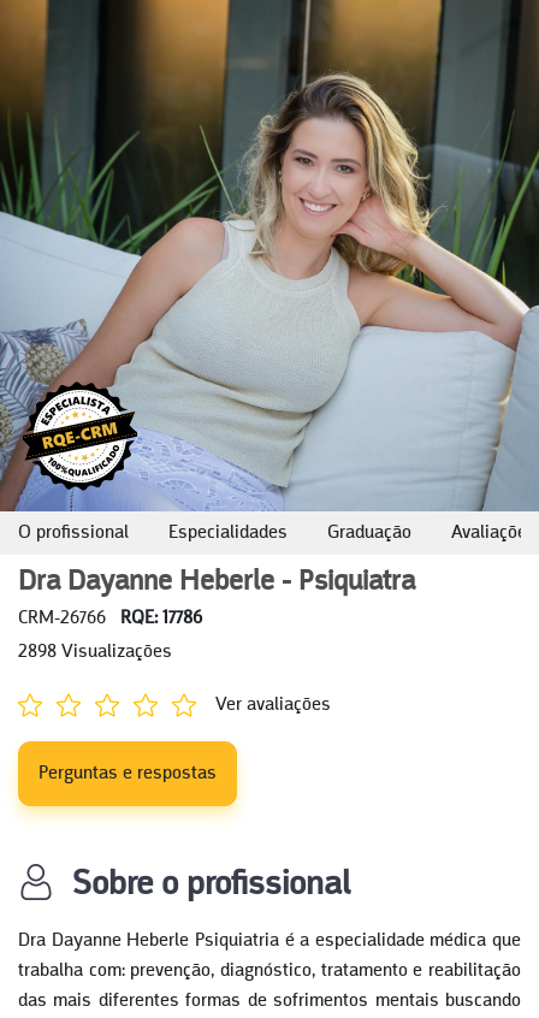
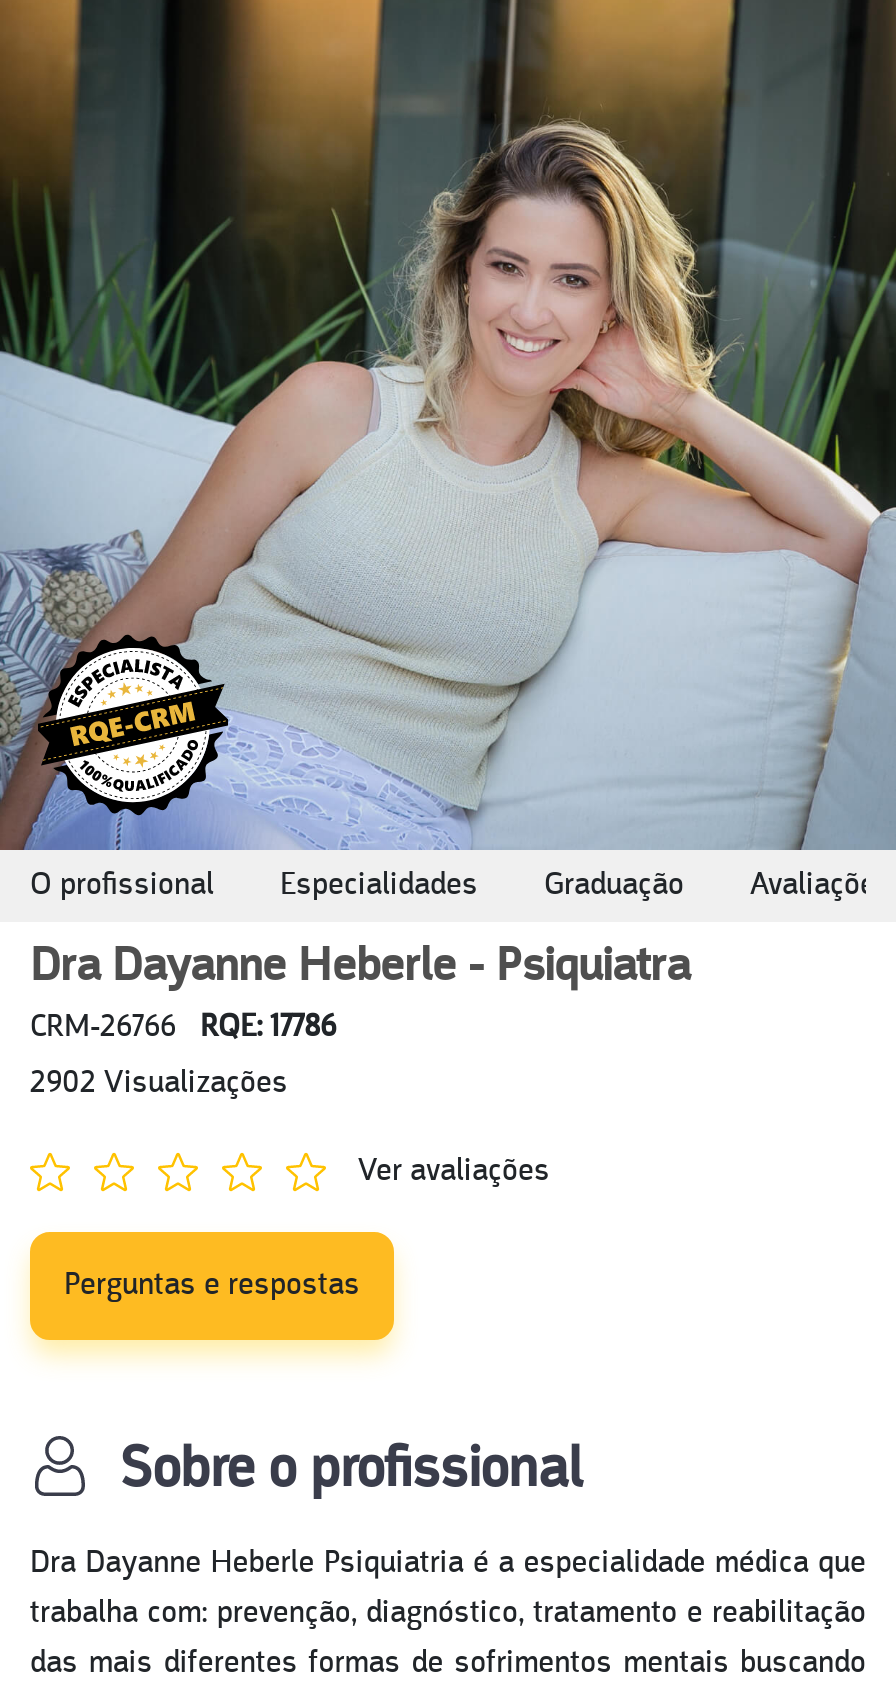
[18,642,172,662] 2898 Visualizações -> [30,1068,288,1100] 2902 Visualizações

